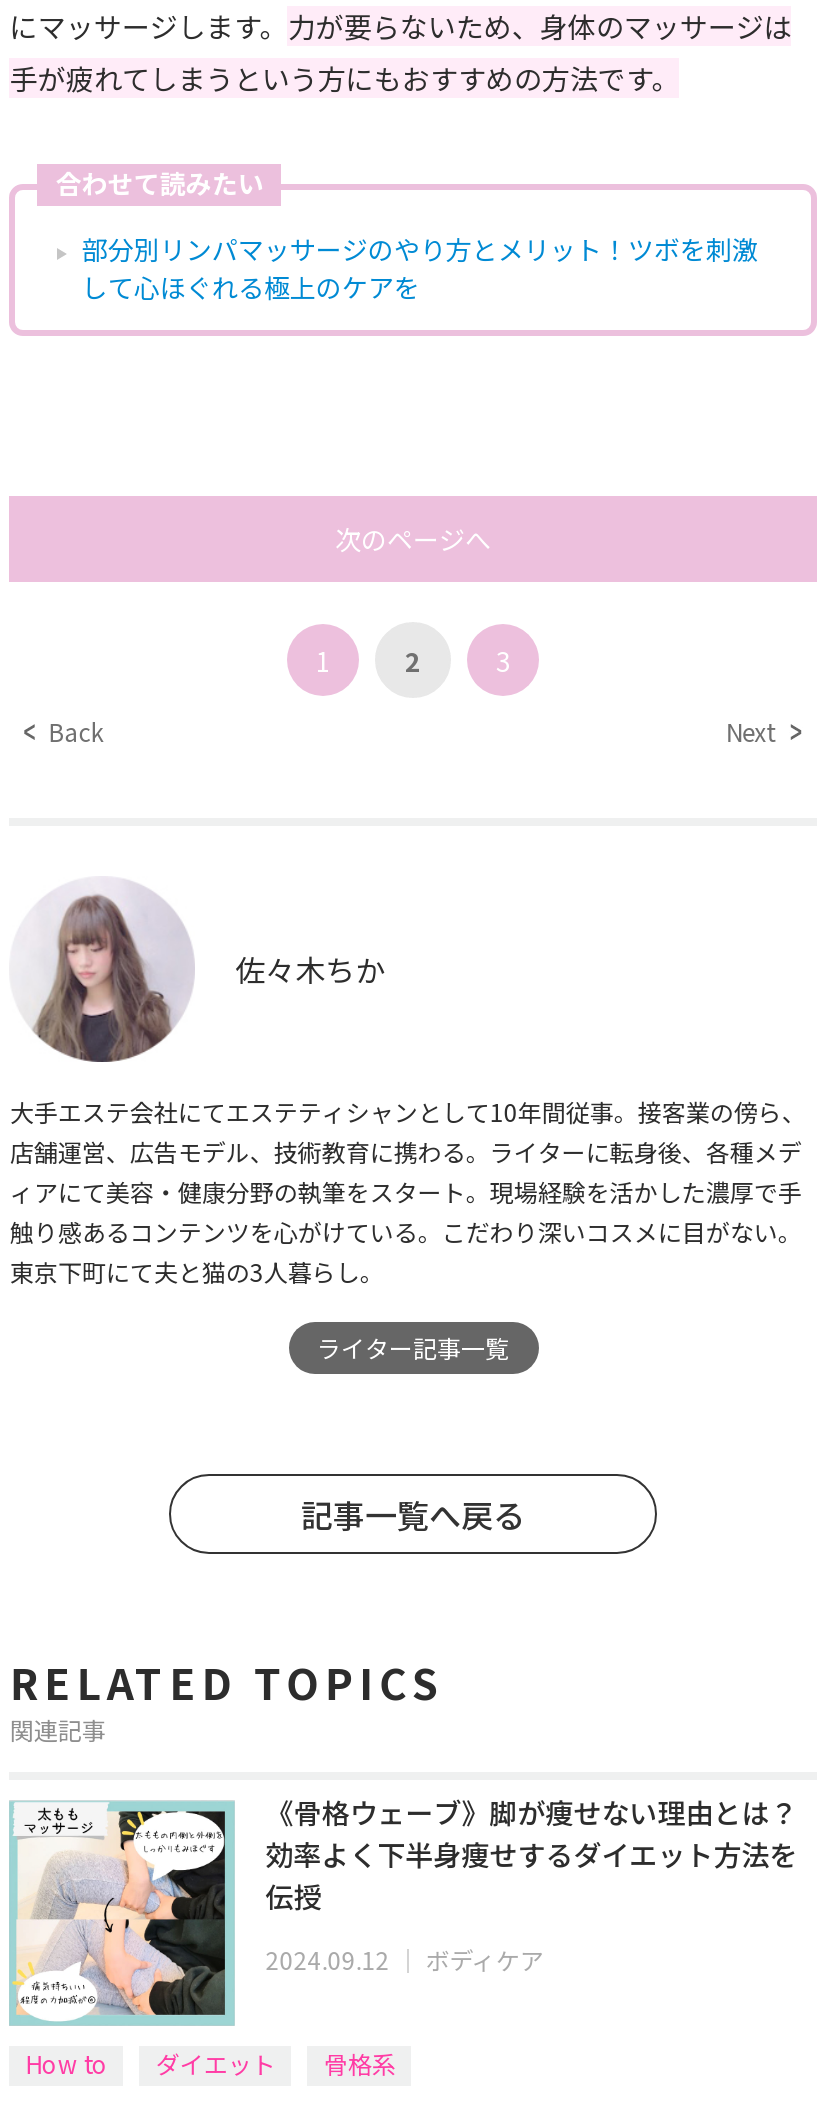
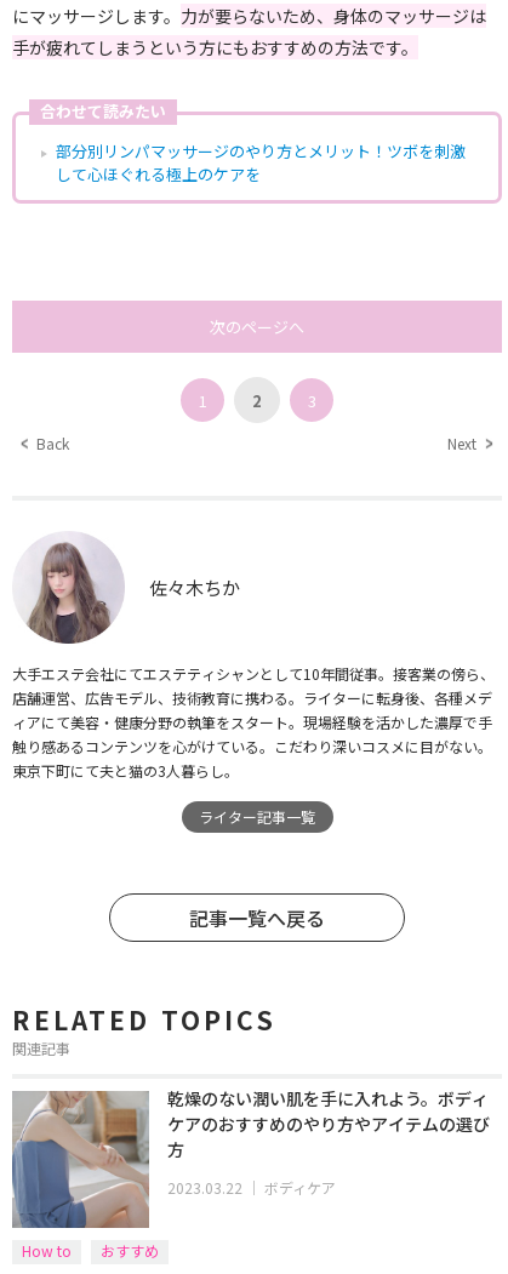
[9,1800,396,2079] [image] | ダイエット | 骨格系 -> [11,1090,159,1260] [image] | おすすめ
[266,1792,798,1916] 《骨格ウェーブ》脚が痩せない理由とは？ | 効率よく下半身痩せするダイエット方法を | 伝授 -> [168,1086,490,1161] 乾燥のない潤い肌を手に入れよう。ボディ | ケアのおすすめのやり方やアイテムの選び | 方
[266,1942,544,1976] 2024.09.12｜ボディケア -> [168,1177,336,1197] 2023.03.22｜ボディケア

